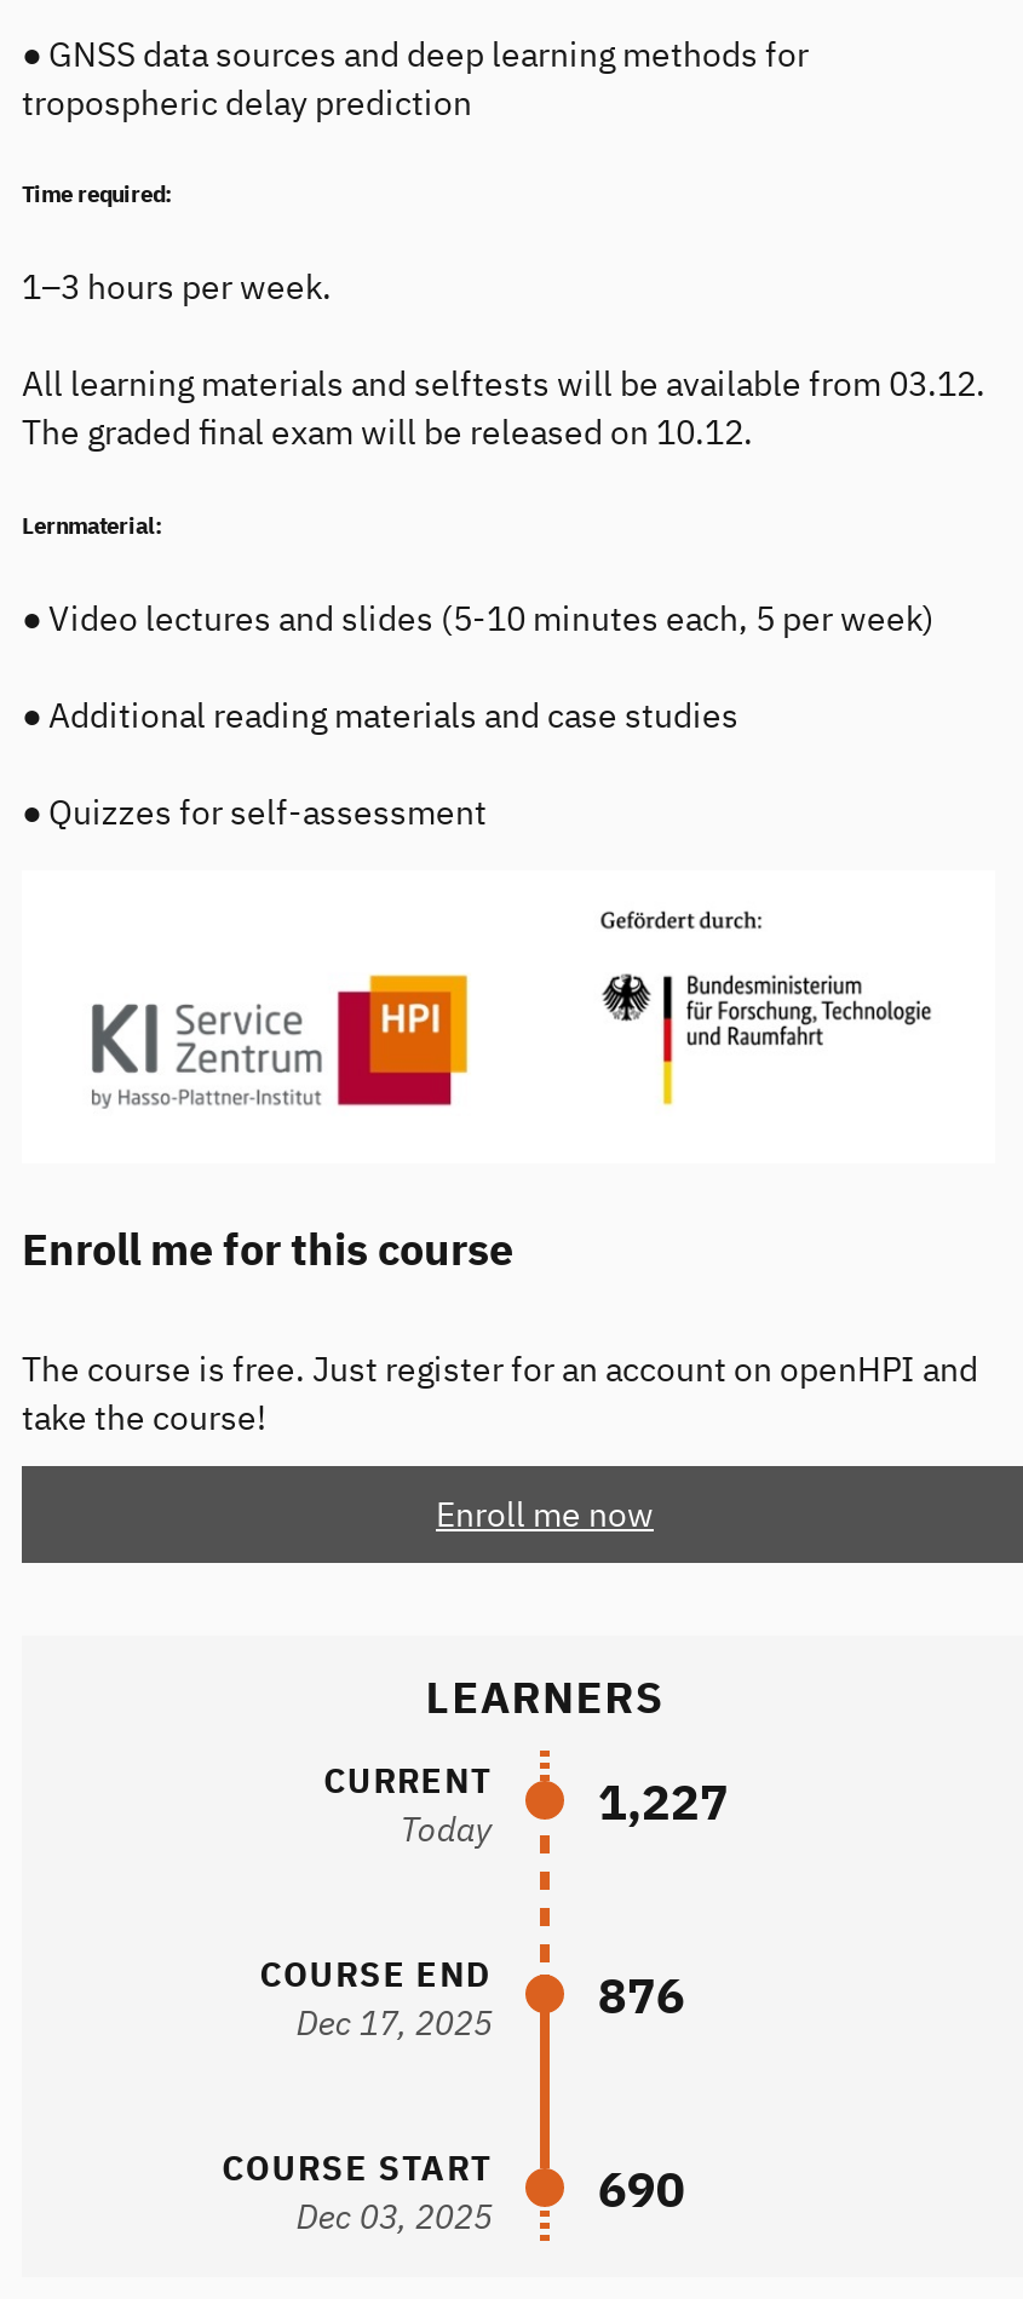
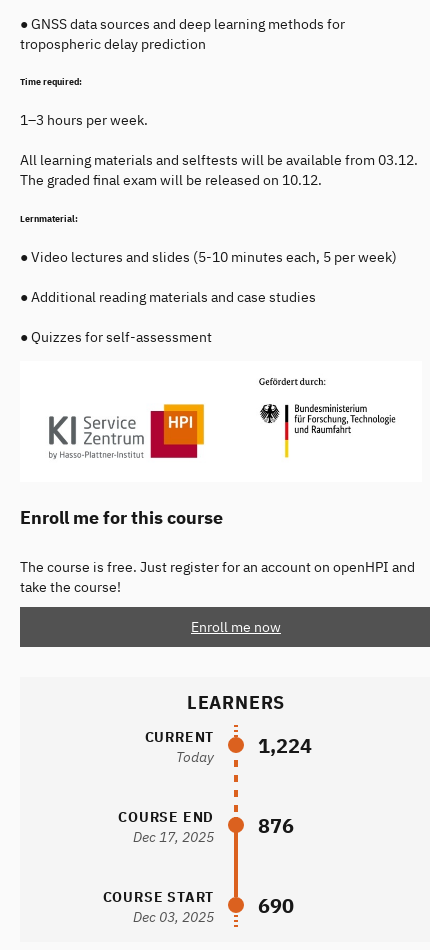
[598,1768,728,1833] 1,227 -> [258,732,312,759] 1,224

